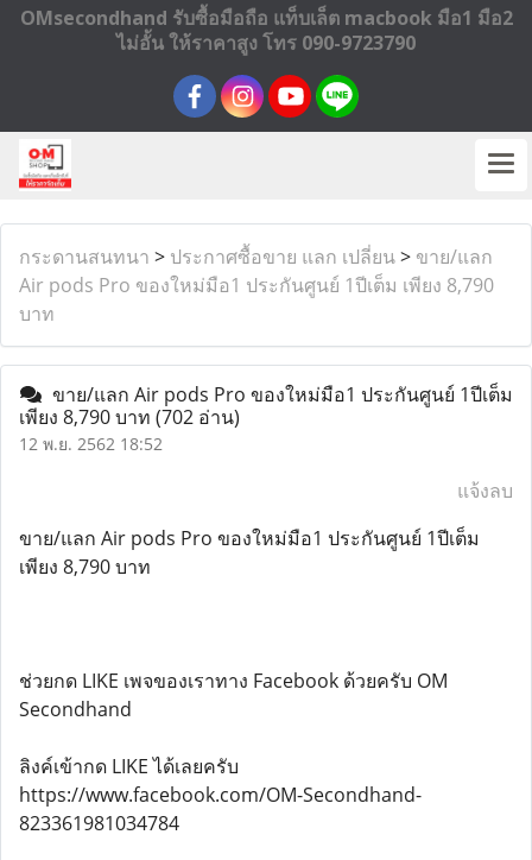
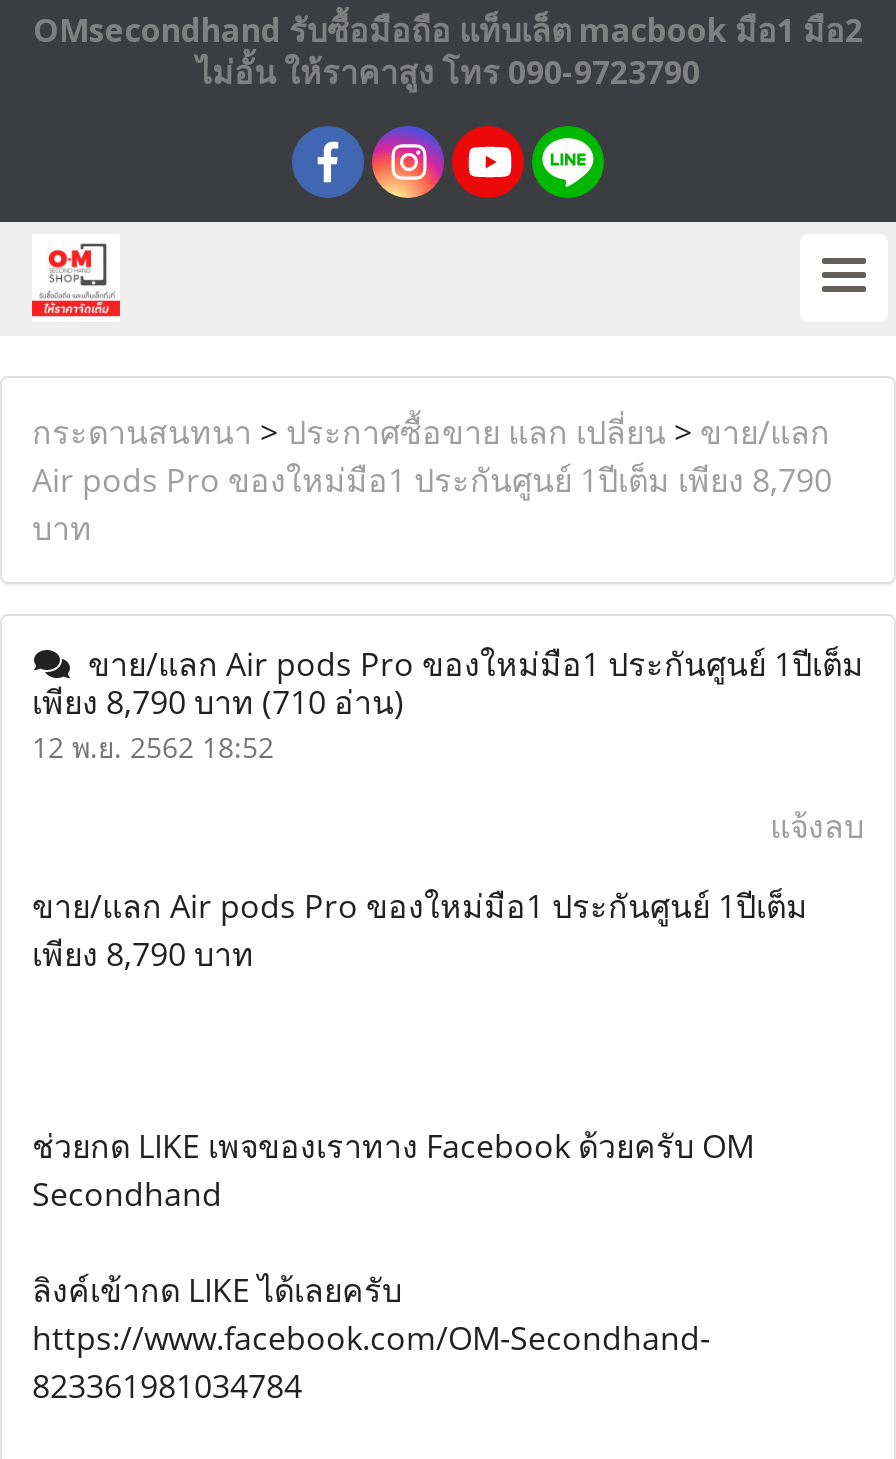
[19,404,240,430] เพียง 8,790 บาท(702 อ่าน) -> [32,680,404,724] เพียง 8,790 บาท(710 อ่าน)

